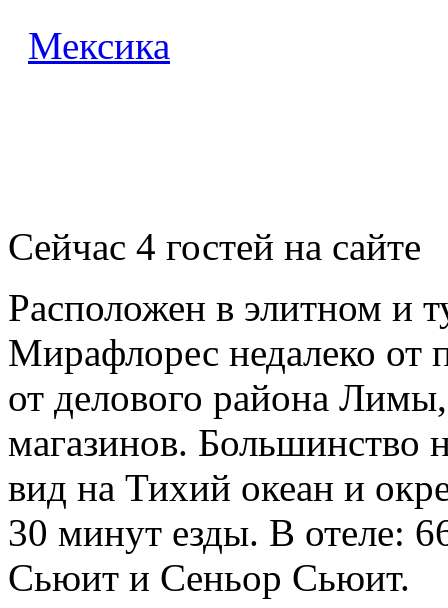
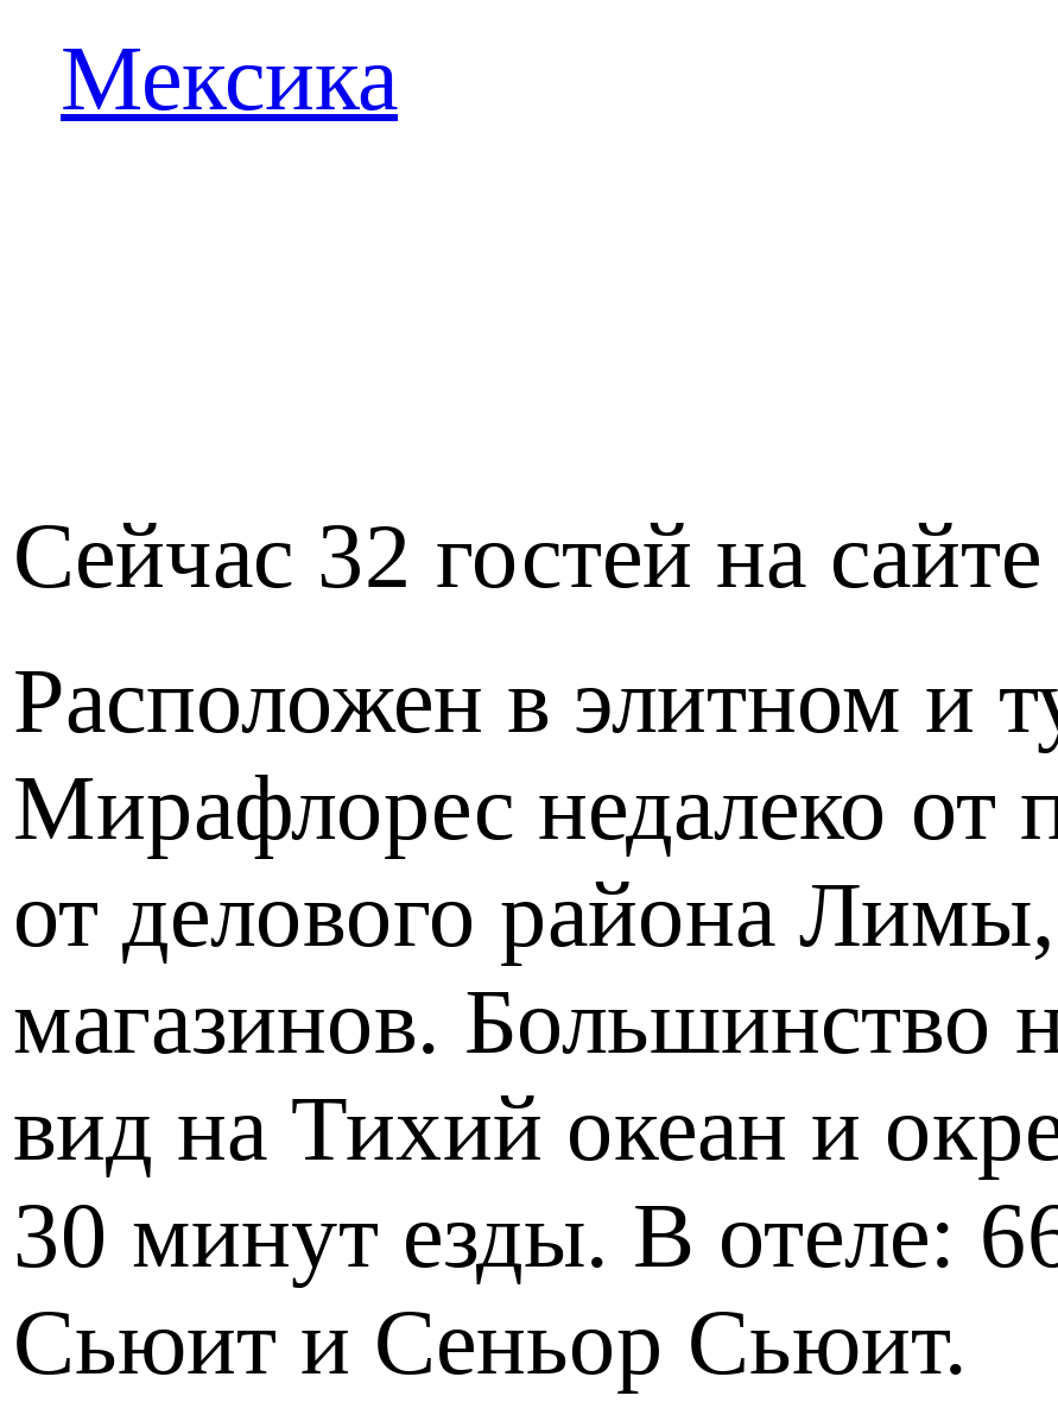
[8,225,421,268] Сейчас 4 гостей на сайте -> [13,503,1041,605] Сейчас 32 гостей на сайте

